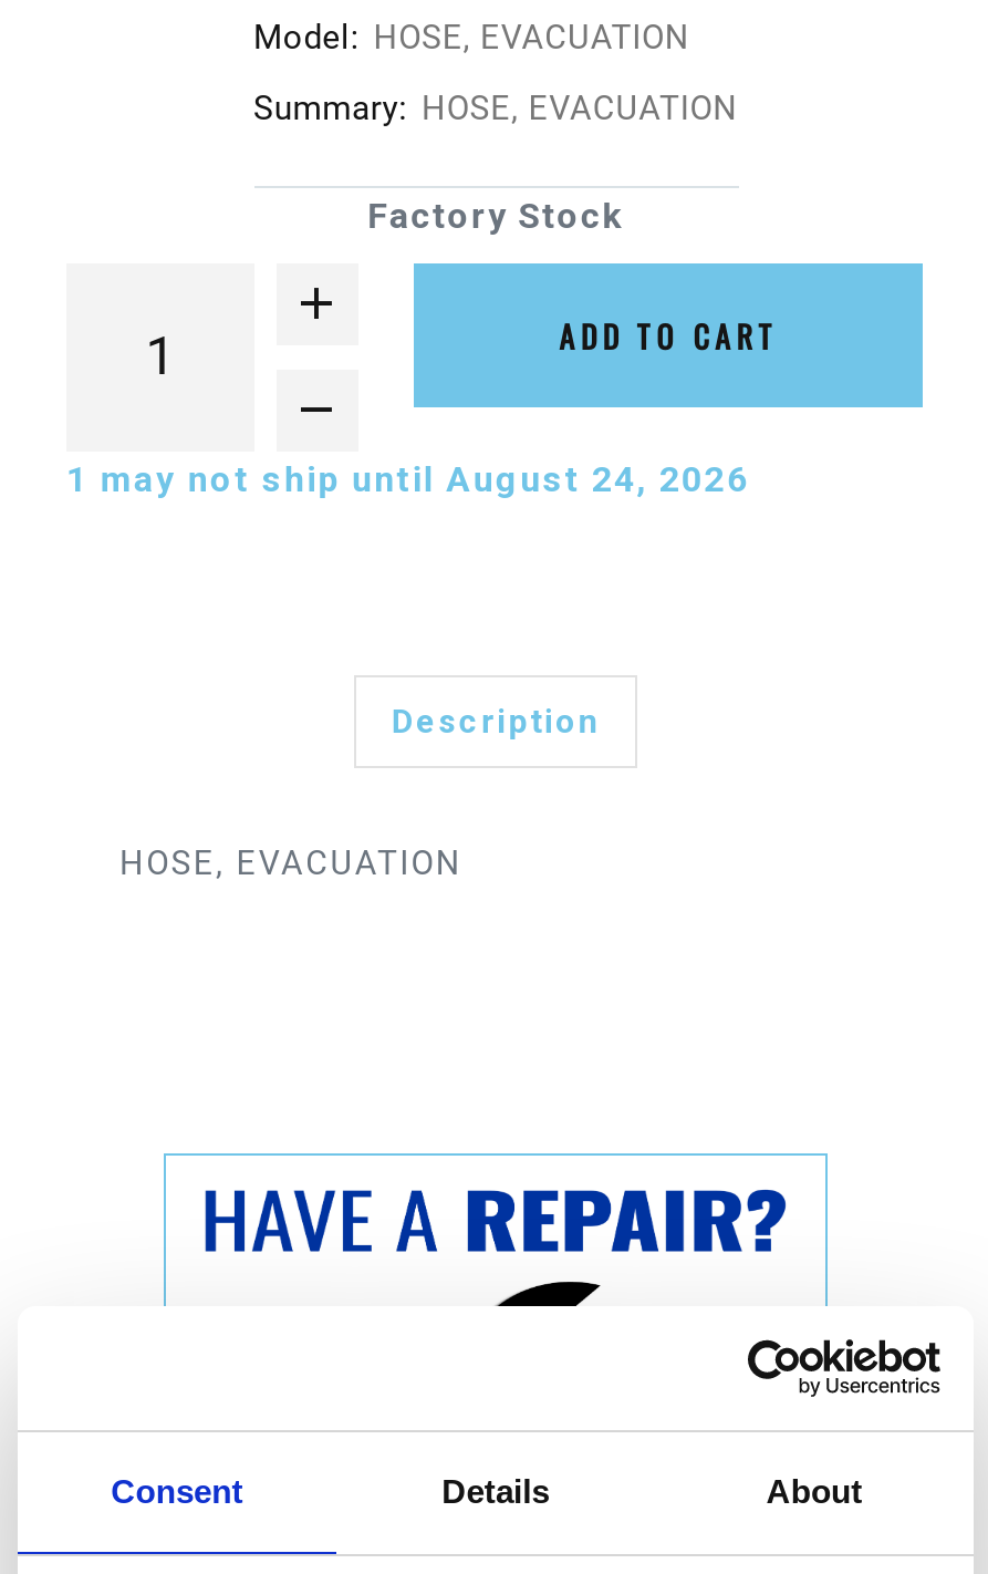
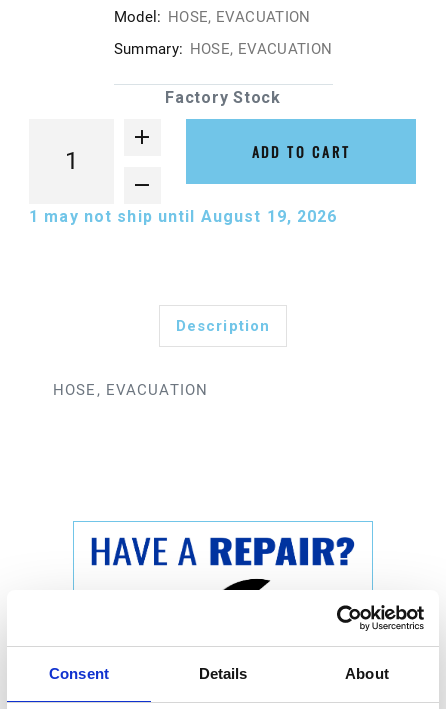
[66,458,772,501] 1 may not ship until August 24, 2026 -> [29,207,348,226] 1 may not ship until August 19, 2026

